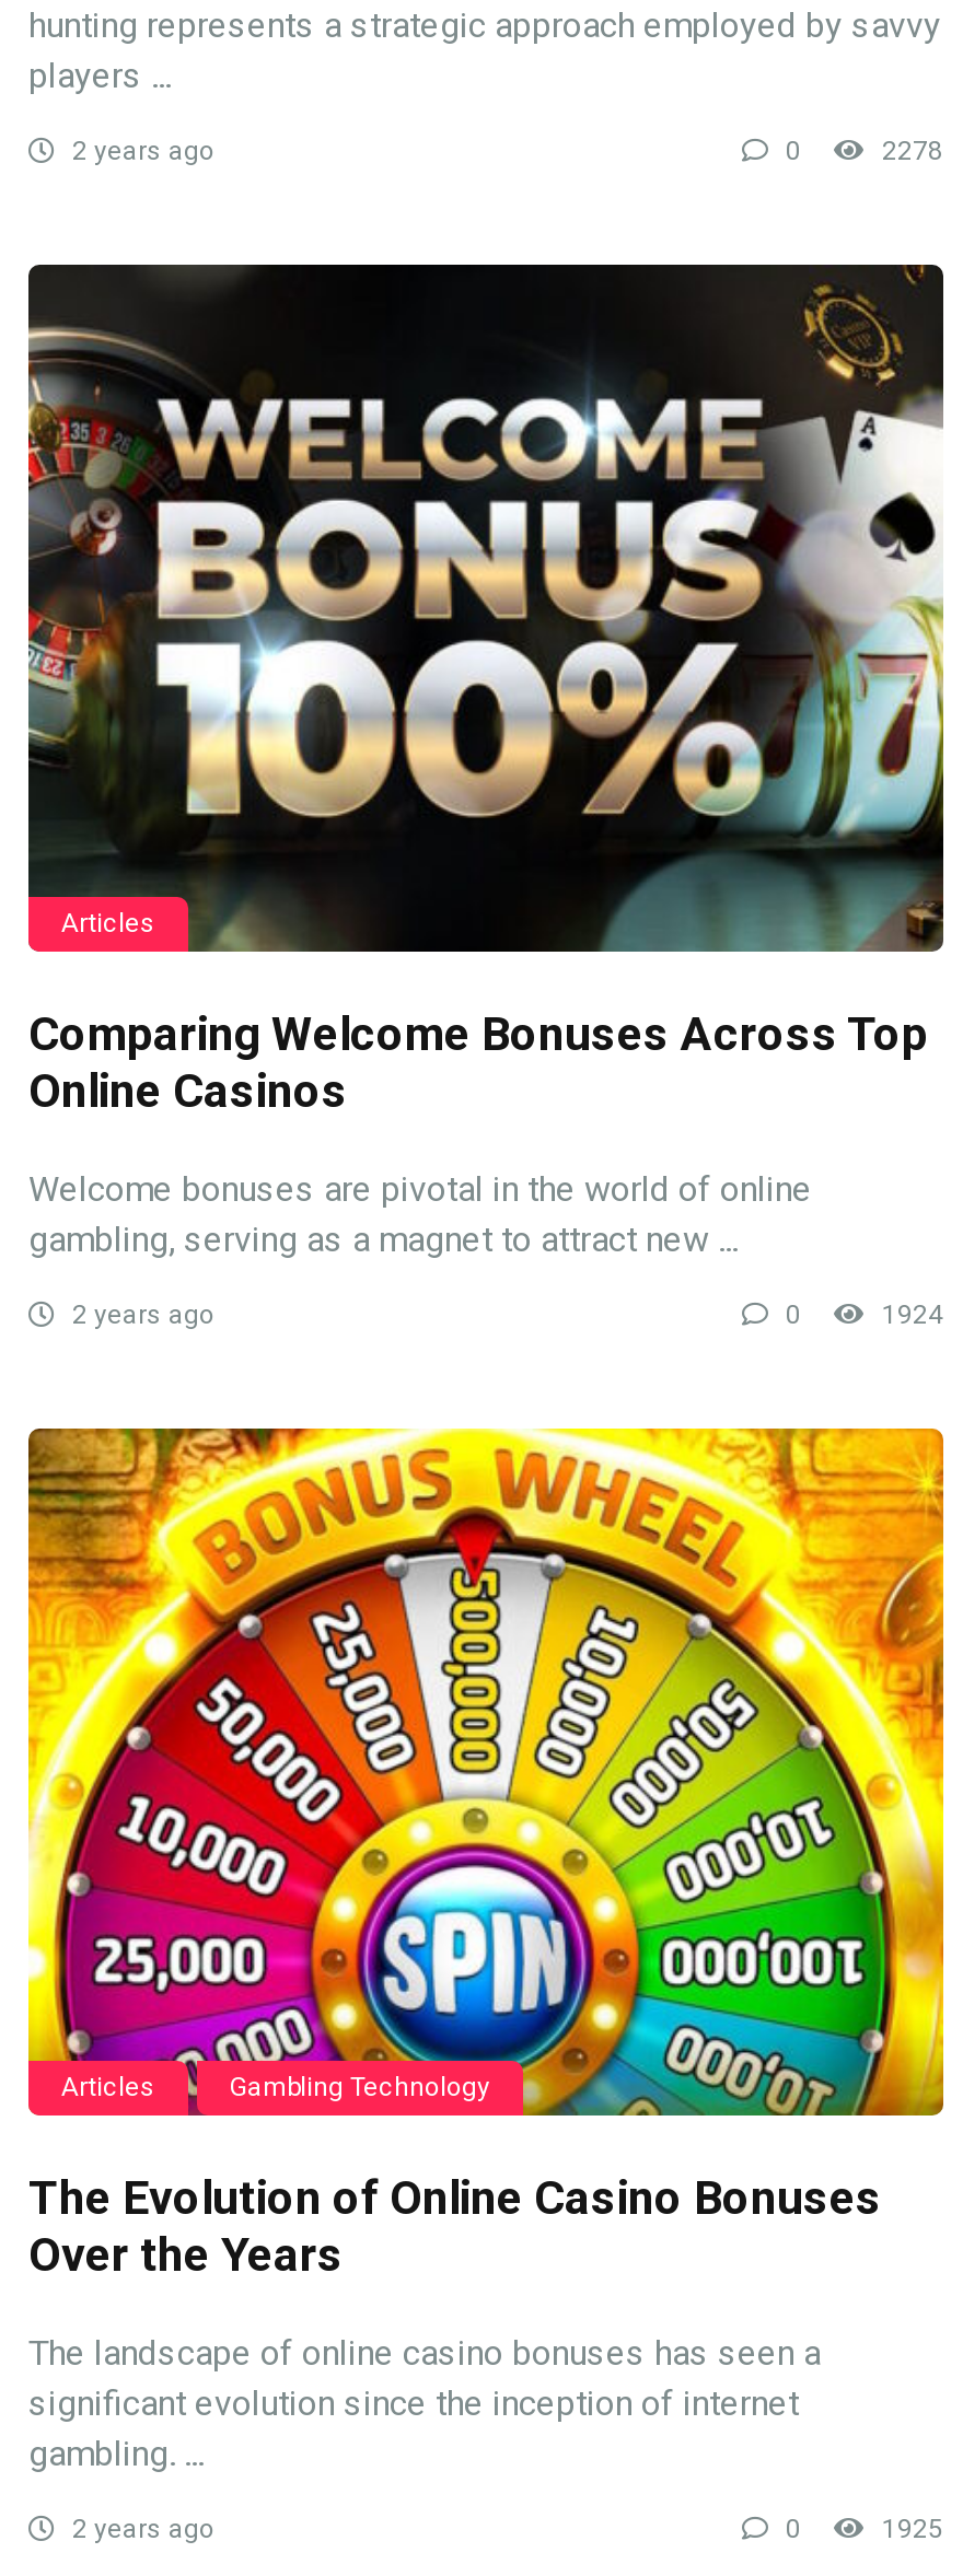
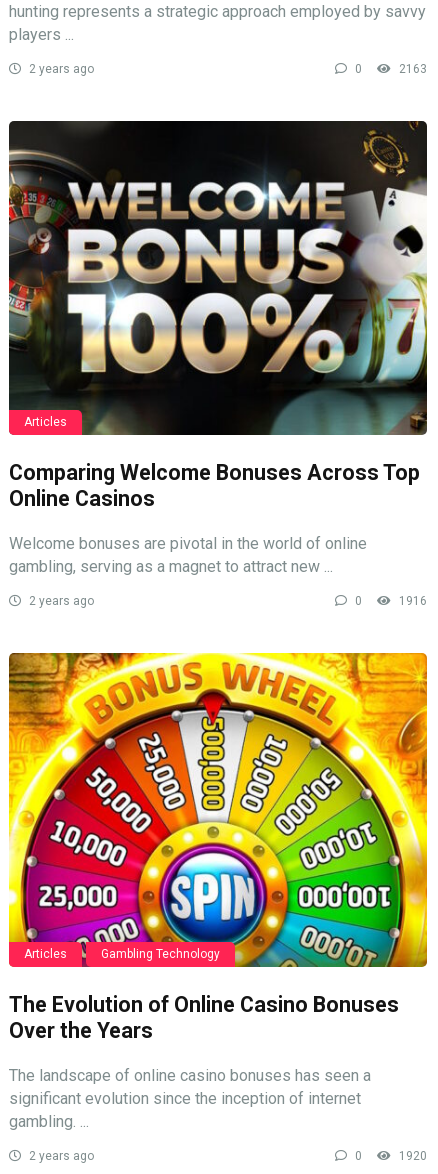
[875,135,943,166] 2278 -> [396,62,427,76] 2163
[875,1299,943,1330] 1924 -> [396,594,427,608] 1916
[875,2513,943,2544] 1925 -> [396,1149,427,1163] 1920

